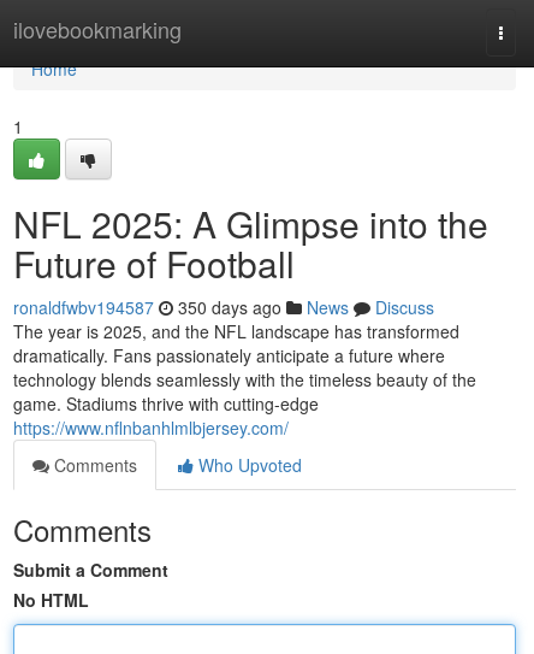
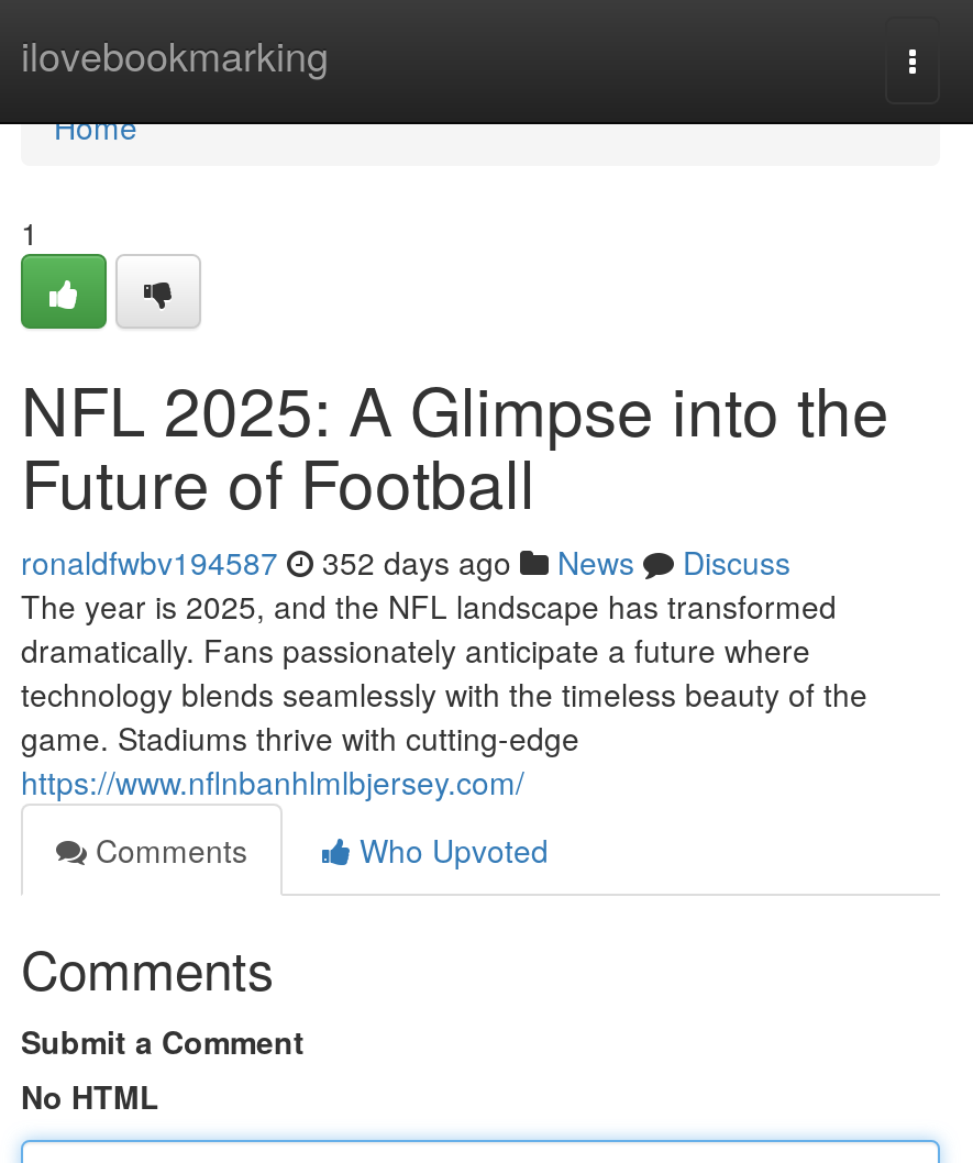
[13,295,434,319] ronaldfwbv194587 350 days ago News Discuss -> [21,540,790,584] ronaldfwbv194587 352 days ago News Discuss

